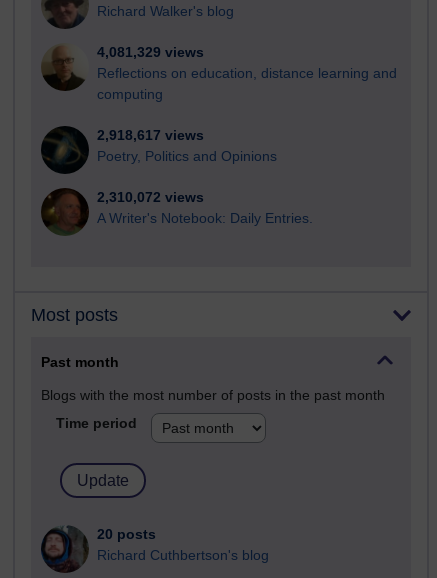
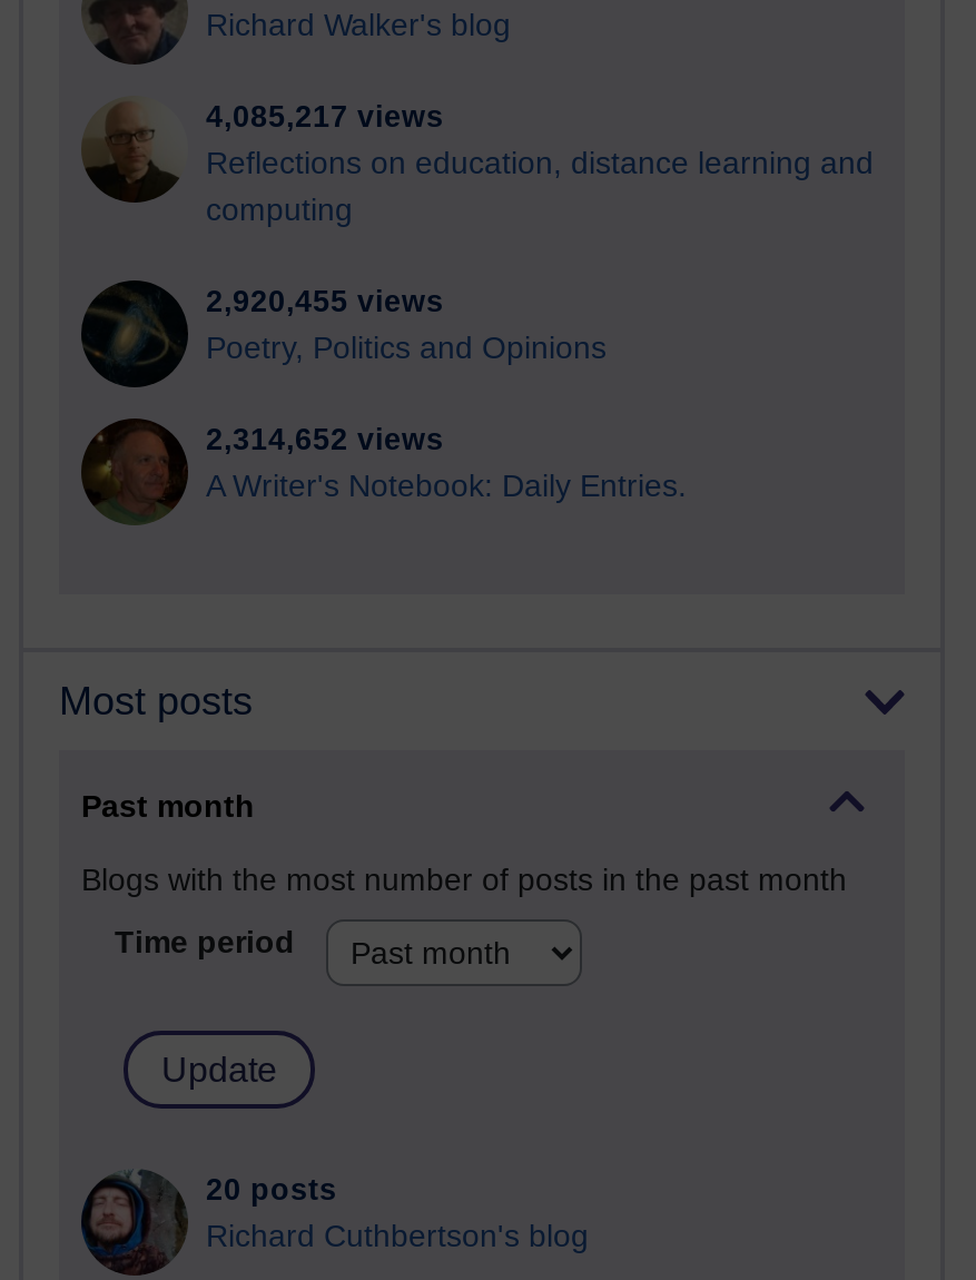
[97,45,204,60] 4,081,329 views -> [206,101,444,134] 4,085,217 views
[97,128,204,143] 2,918,617 views -> [206,286,444,319] 2,920,455 views
[97,190,204,205] 2,310,072 views -> [206,424,444,457] 2,314,652 views

